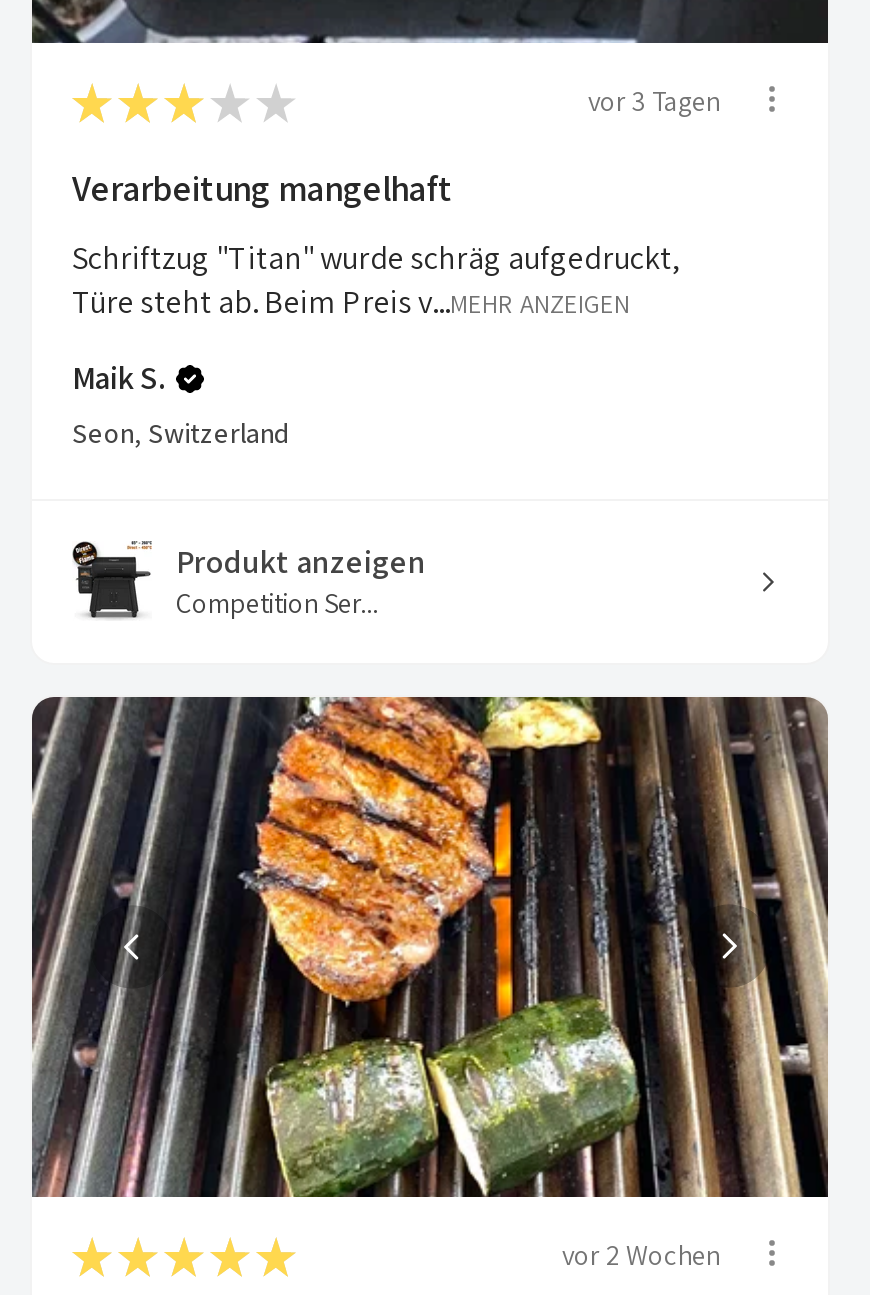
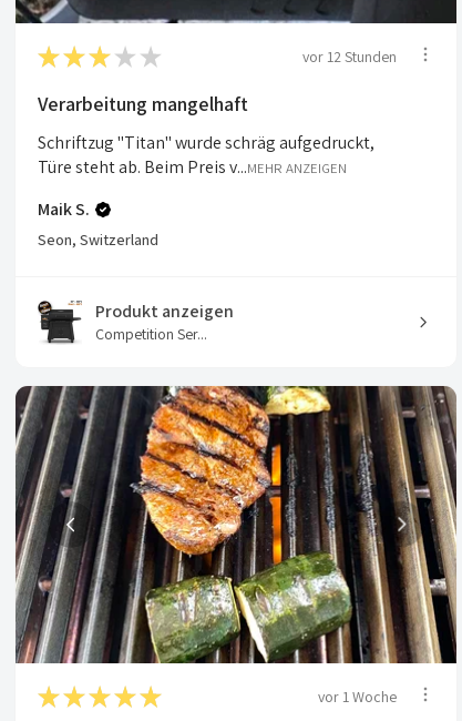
[588,83,720,119] vor 3 Tagen -> [302,46,397,66] vor 12 Stunden
[562,1237,720,1273] vor 2 Wochen -> [318,686,397,706] vor 1 Woche

